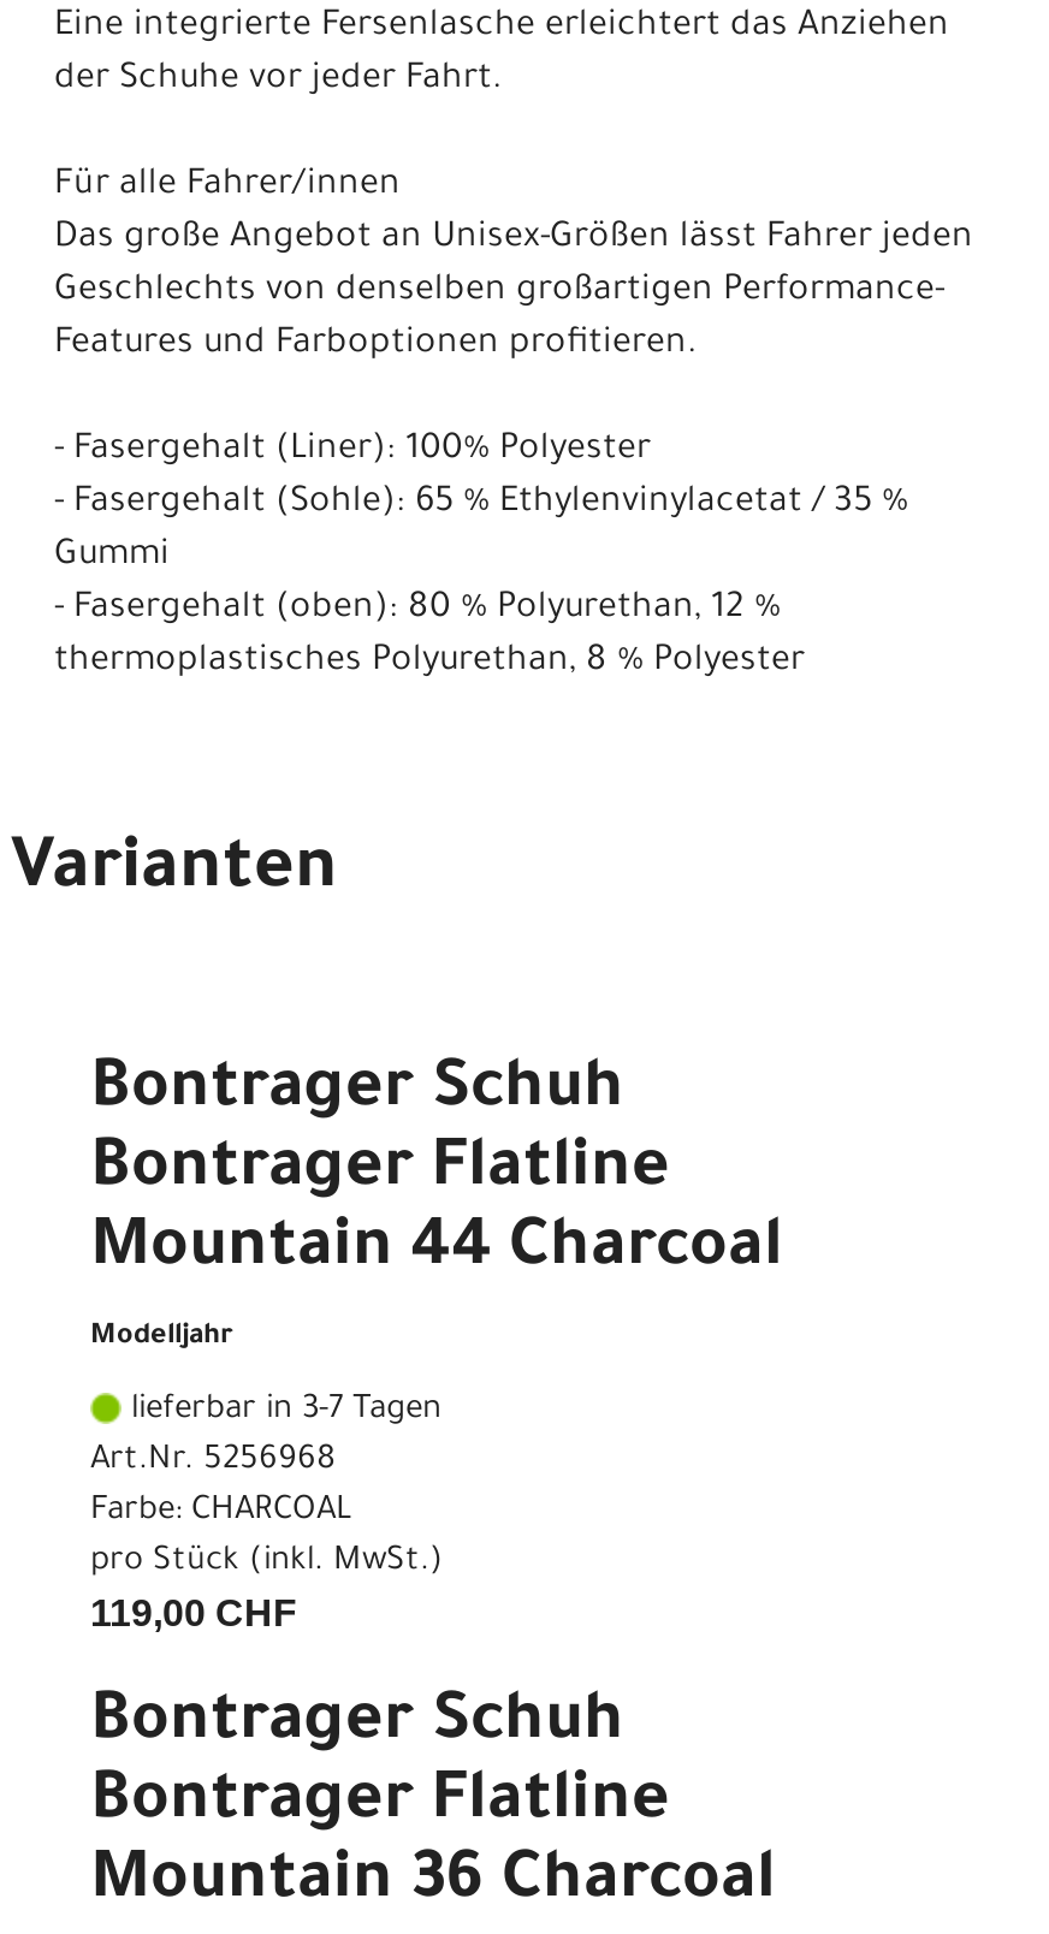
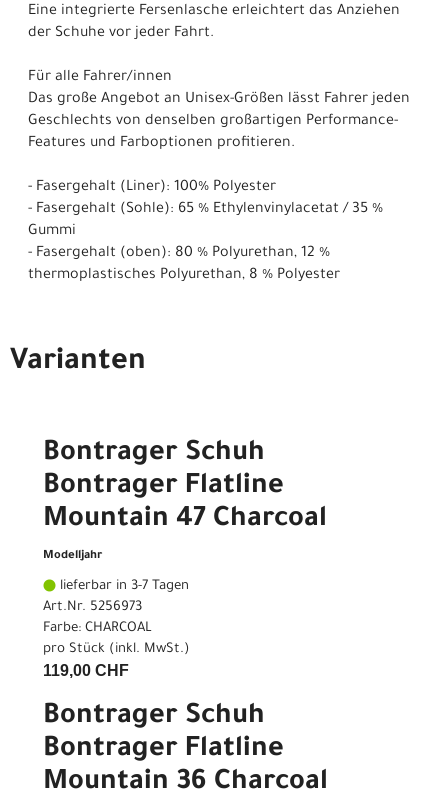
[90,1218,783,1290] Mountain 44 Charcoal -> [43,506,327,536] Mountain 47 Charcoal
[90,1444,336,1480] Art.Nr. 5256968 -> [43,600,142,615] Art.Nr. 5256973

